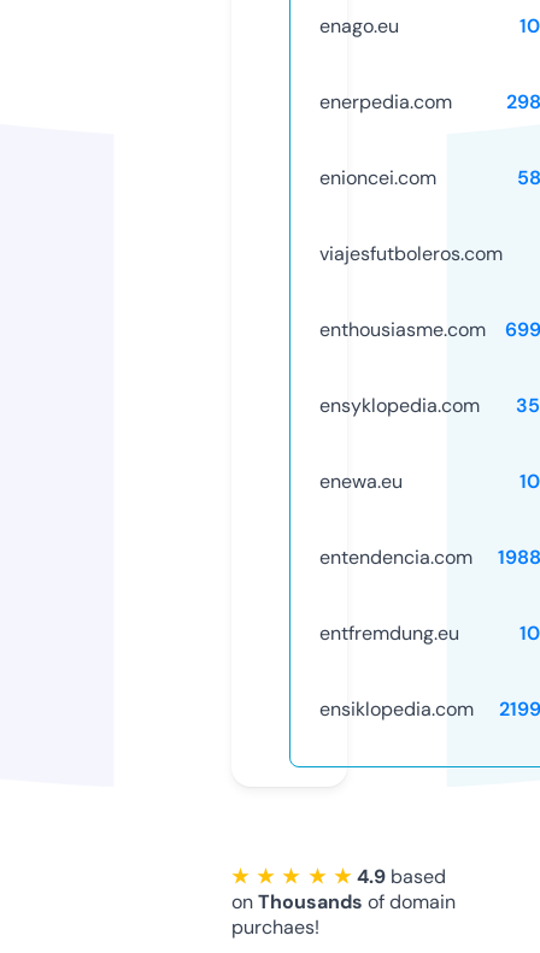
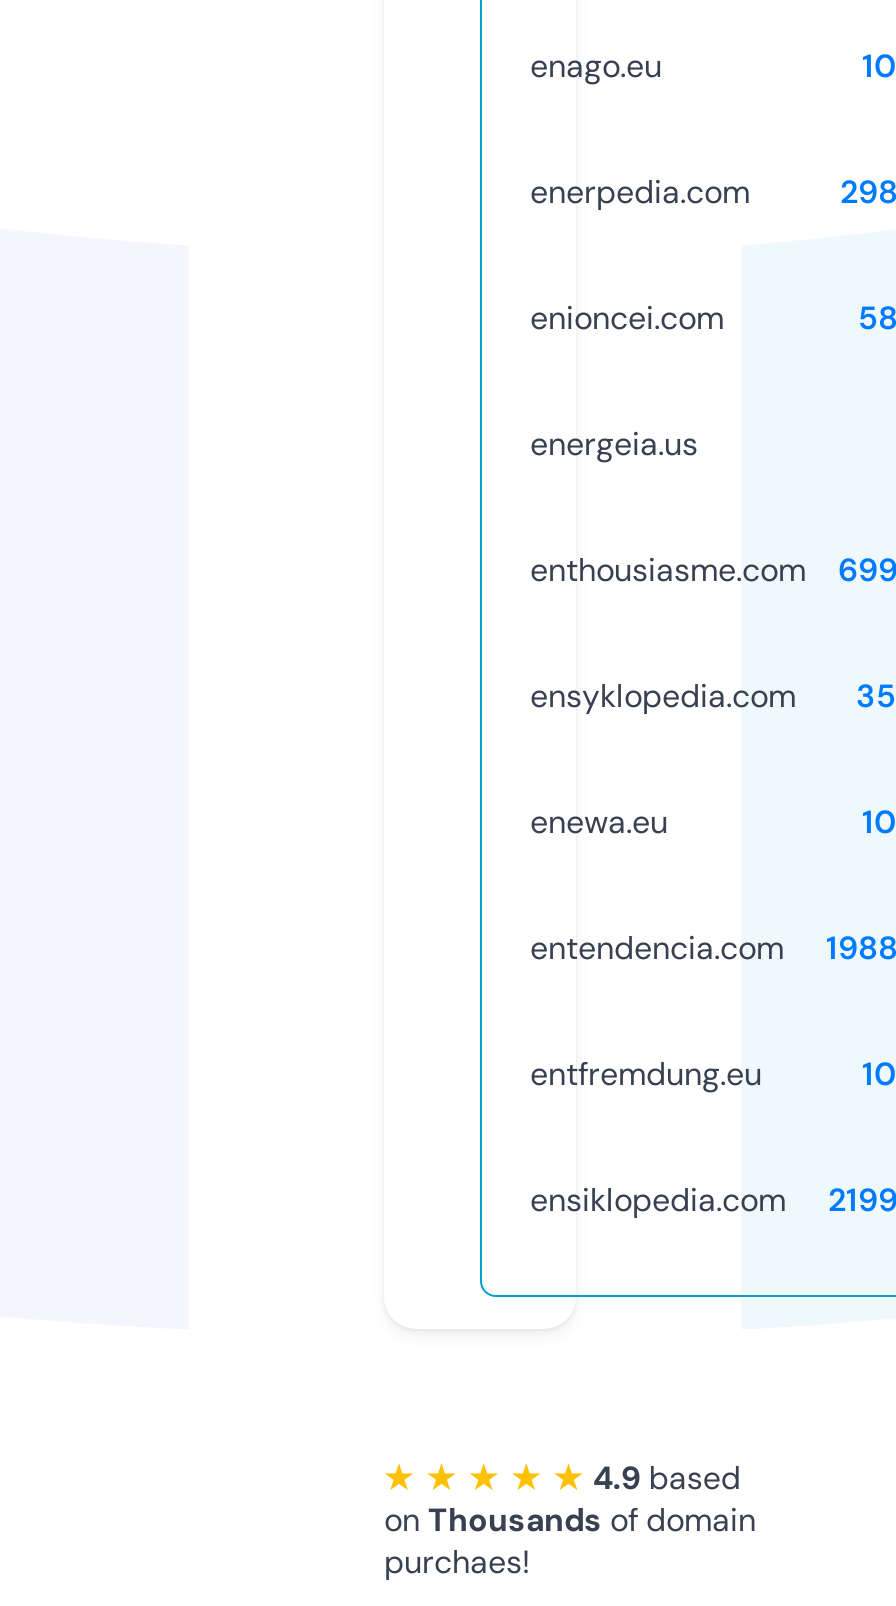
[319,241,503,266] viajesfutboleros.com -> [530,423,698,465] energeia.us

